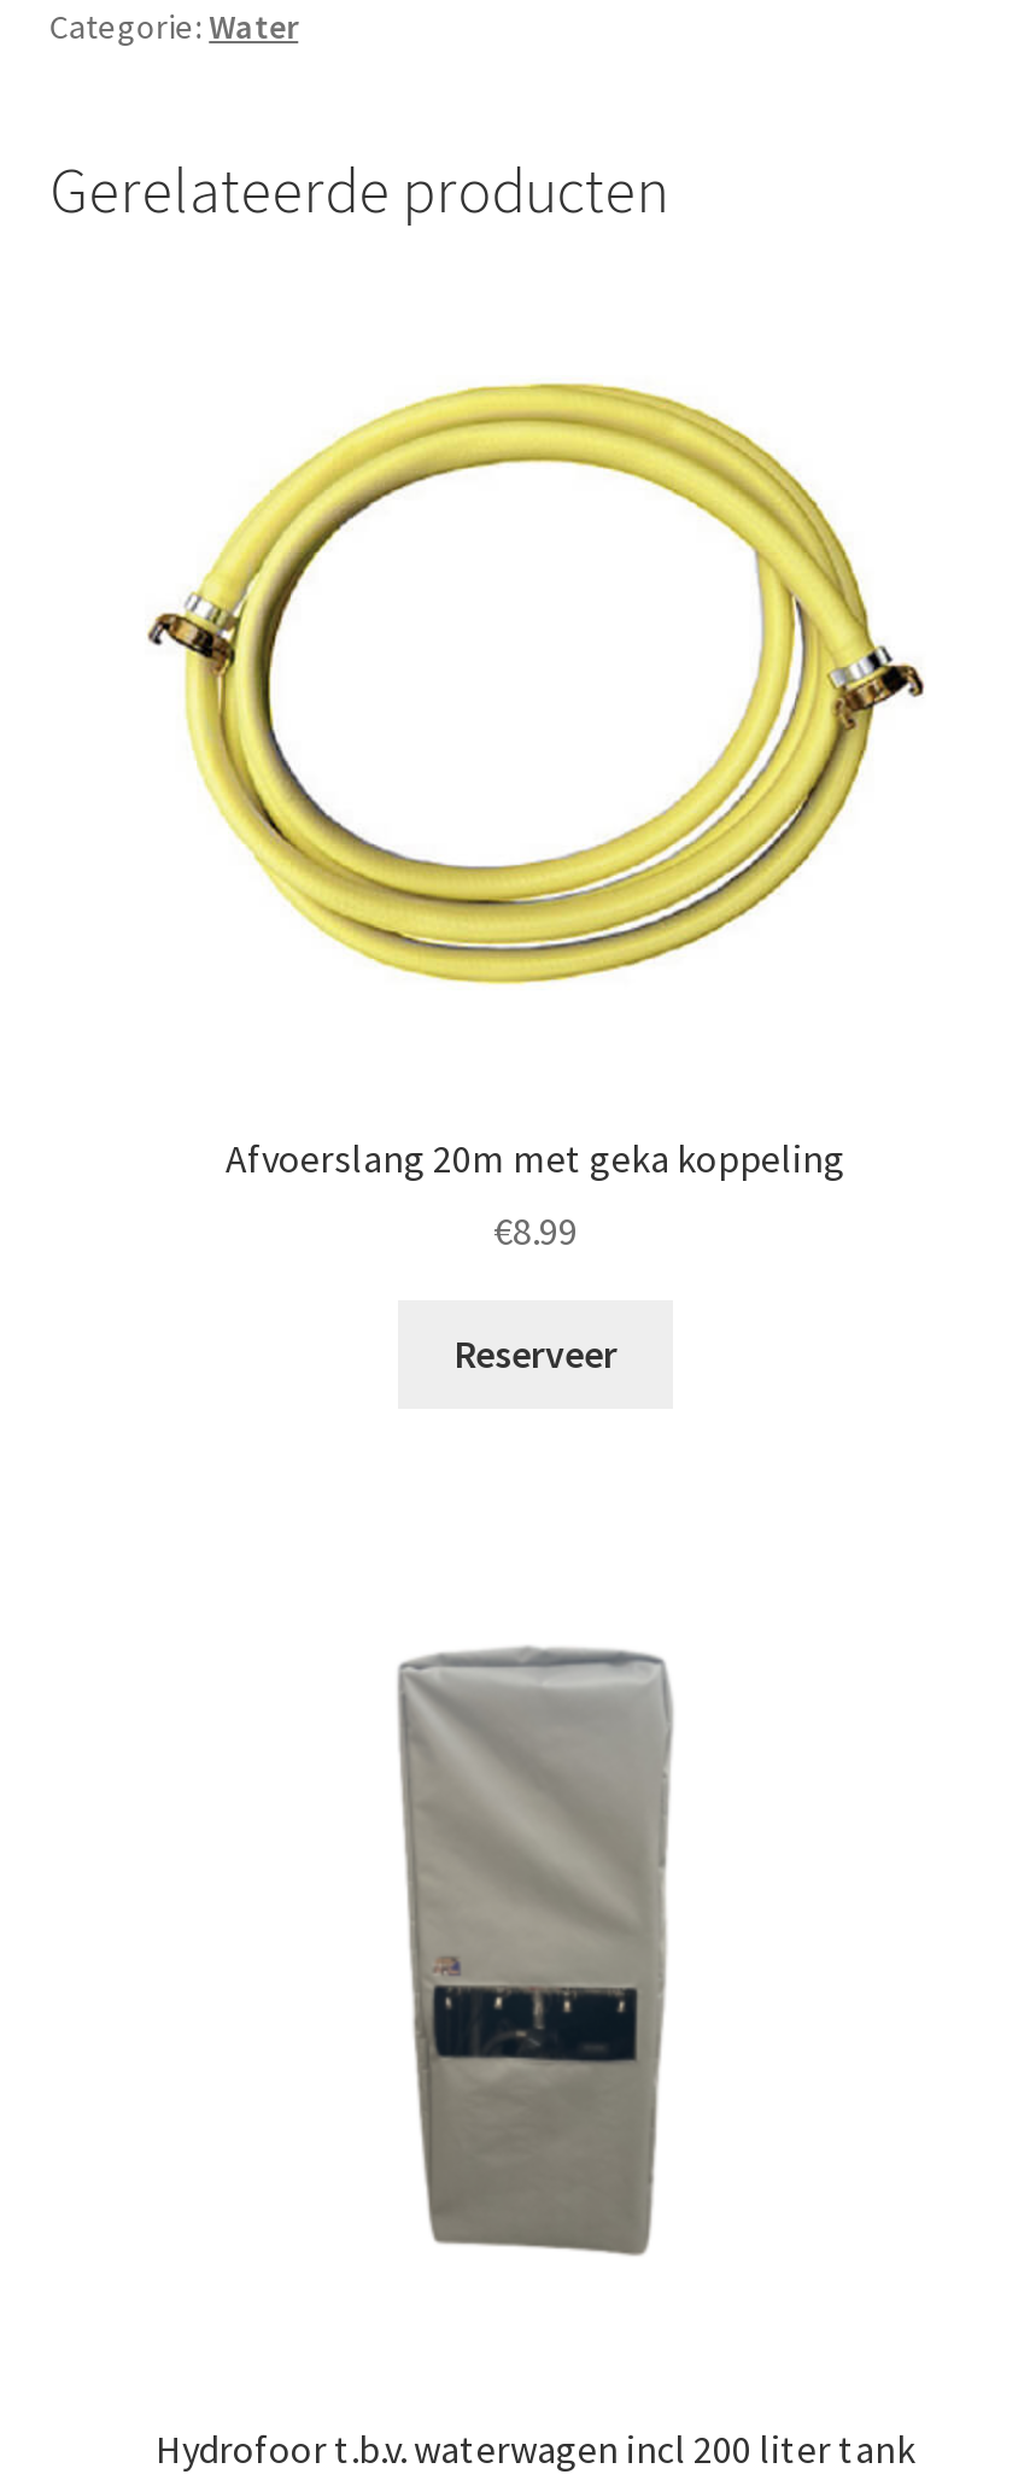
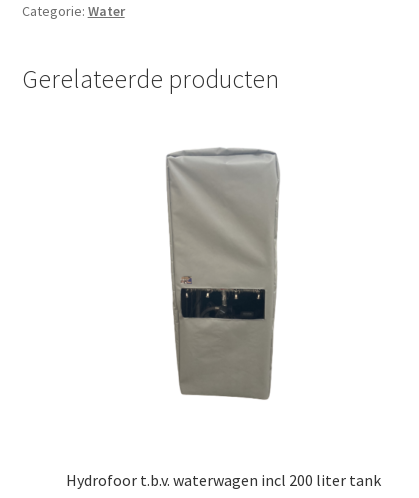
[145,381,926,987] [image] -> none
[226,1133,845,1378] Afvoerslang 20m met geka koppeling | €8.99 | Reserveer -> none

